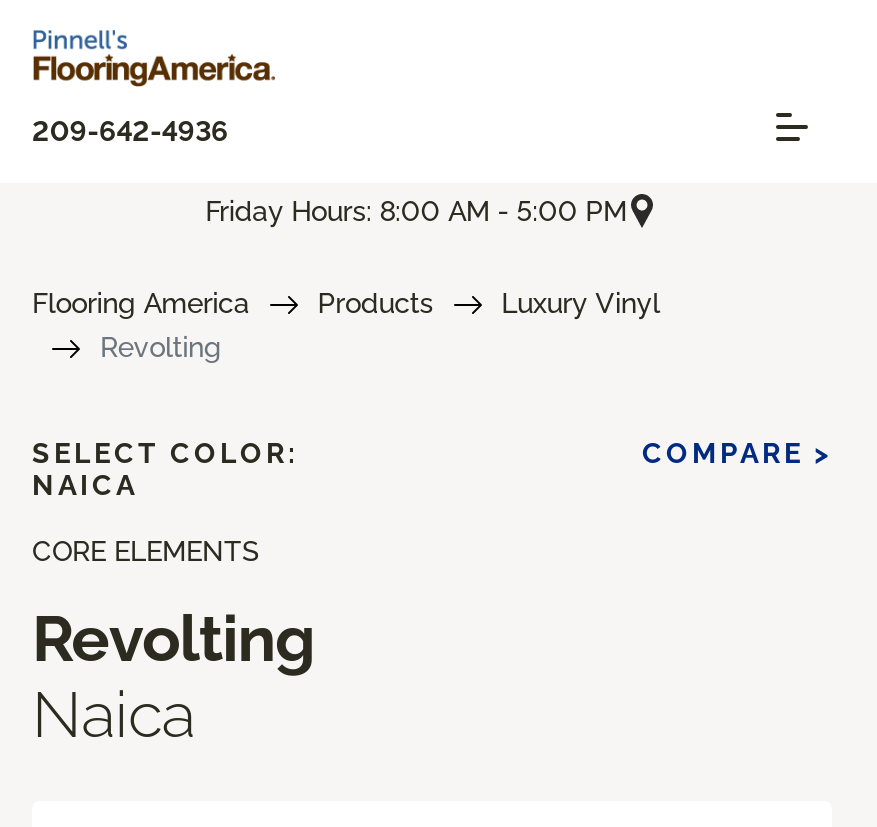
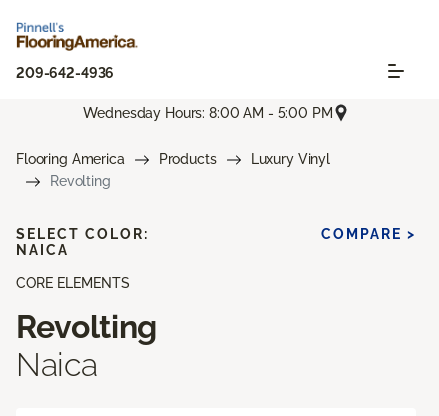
[205,194,627,226] Friday Hours: 8:00 AM - 5:00 PM -> [83,105,333,121] Wednesday Hours: 8:00 AM - 5:00 PM

